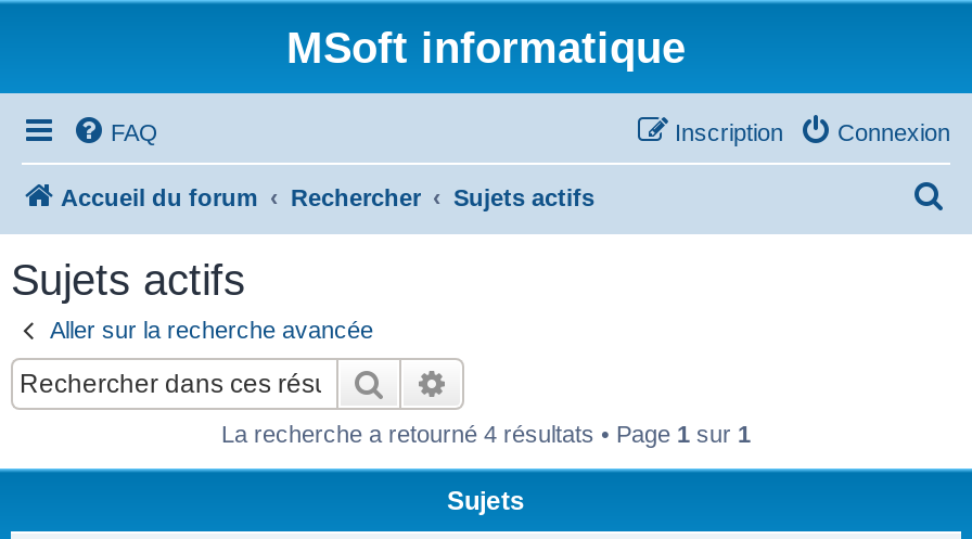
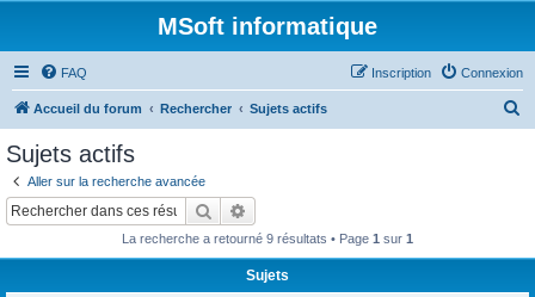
[221,420,751,446] La recherche a retourné 4 résultats • Page 1 sur 1 -> [122,231,413,245] La recherche a retourné 9 résultats • Page 1 sur 1

